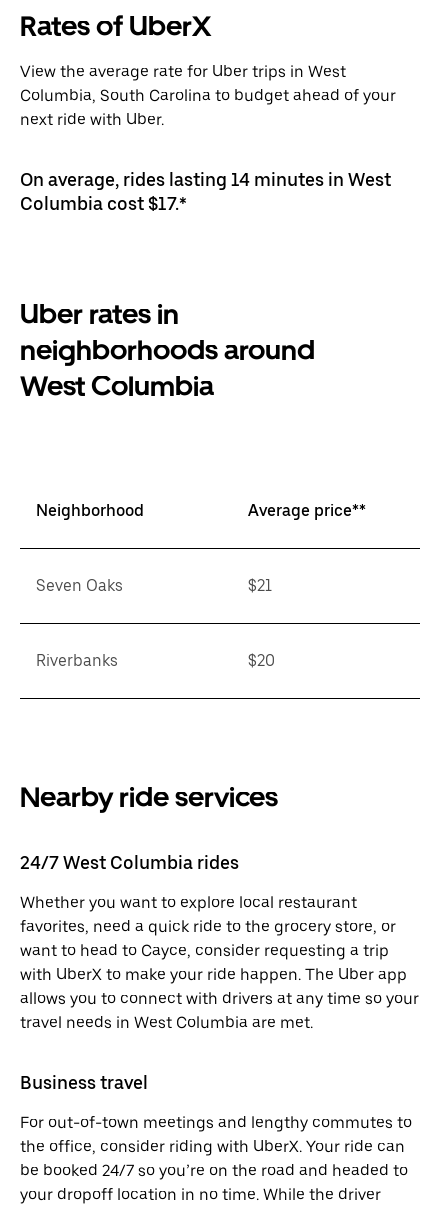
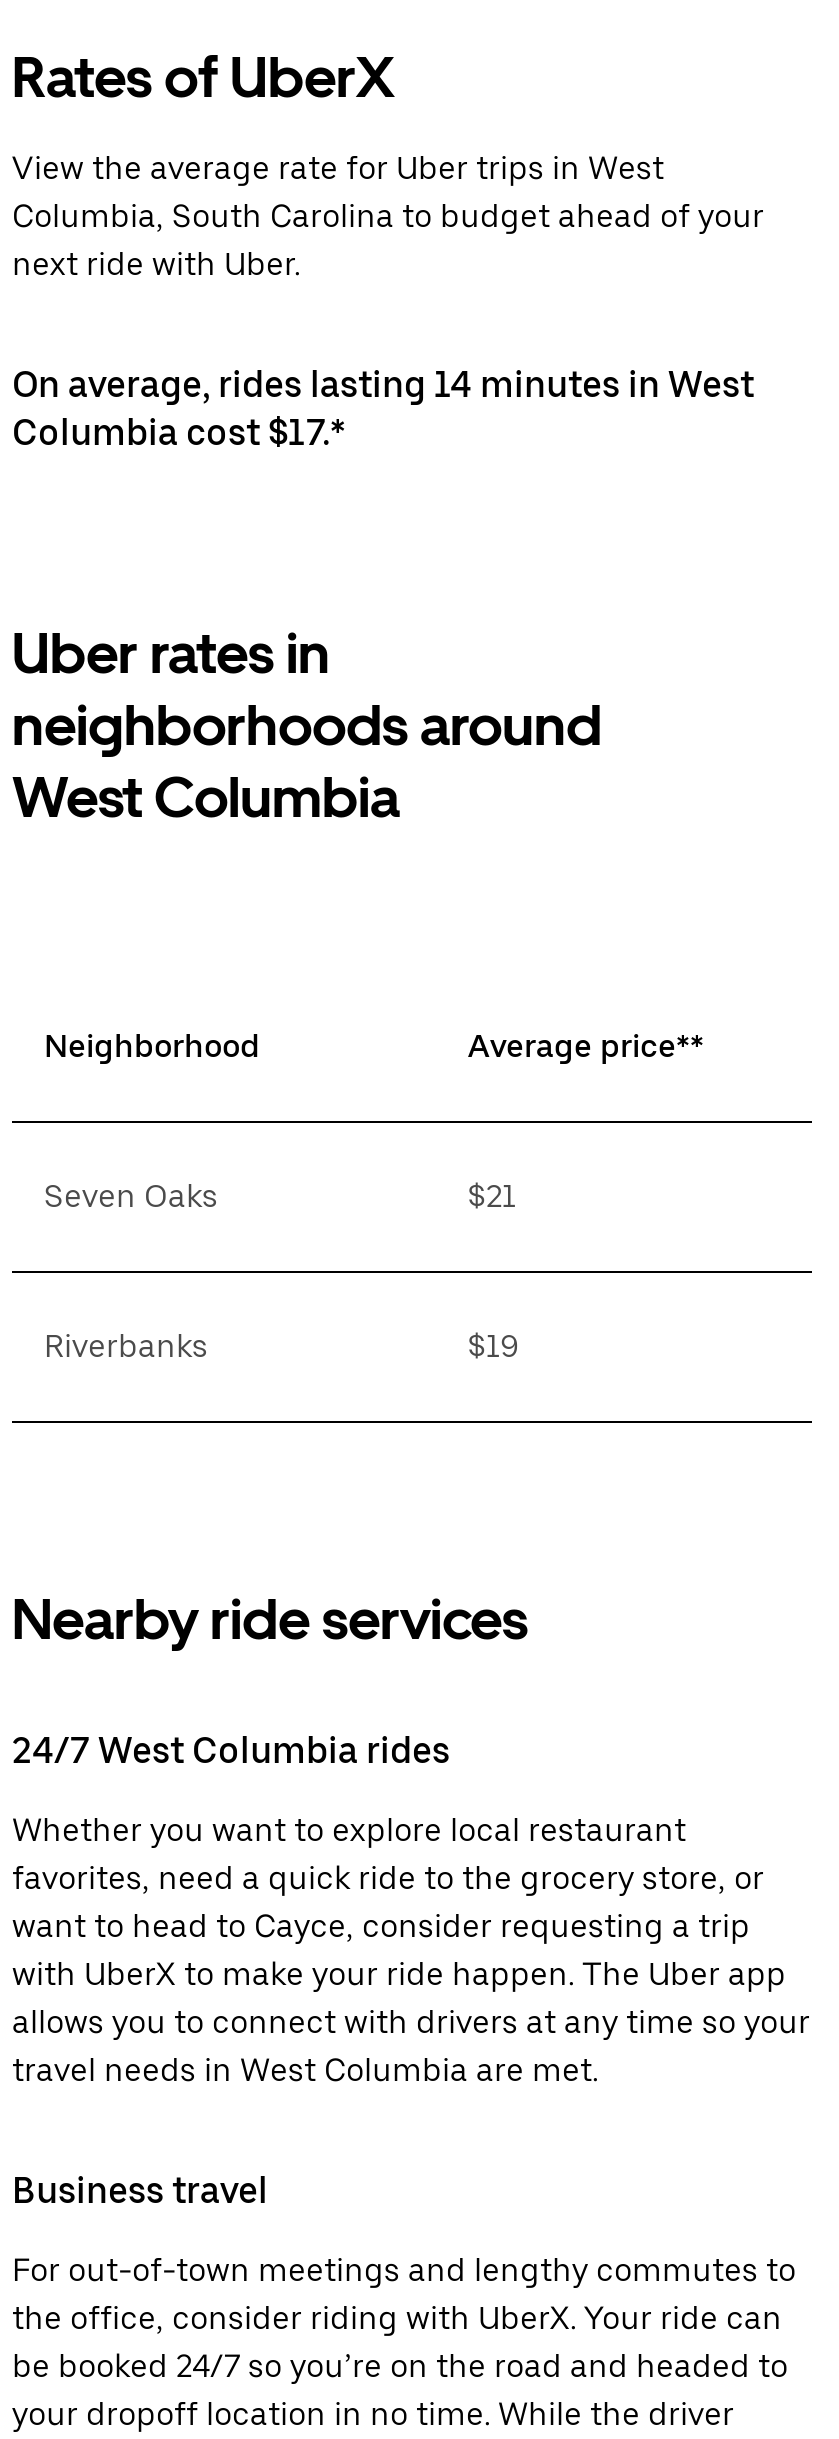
[248,651,275,670] $20 -> [468,1327,520,1365] $19

